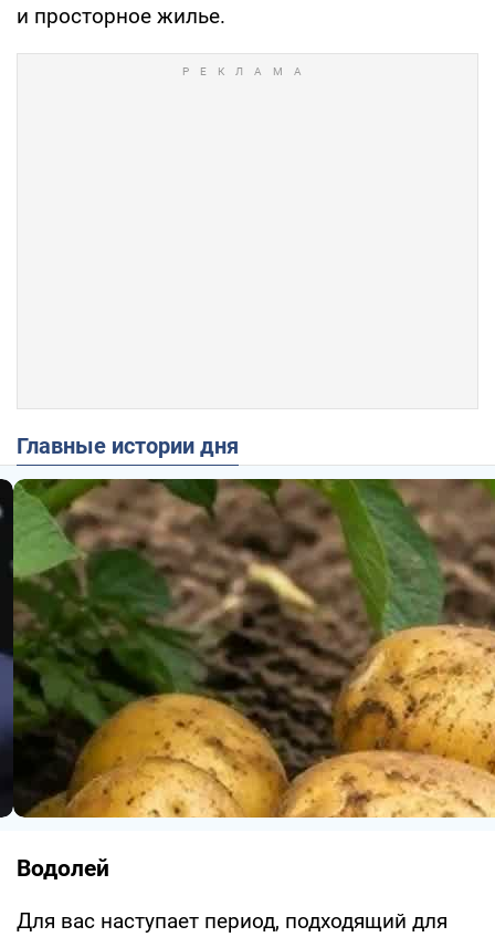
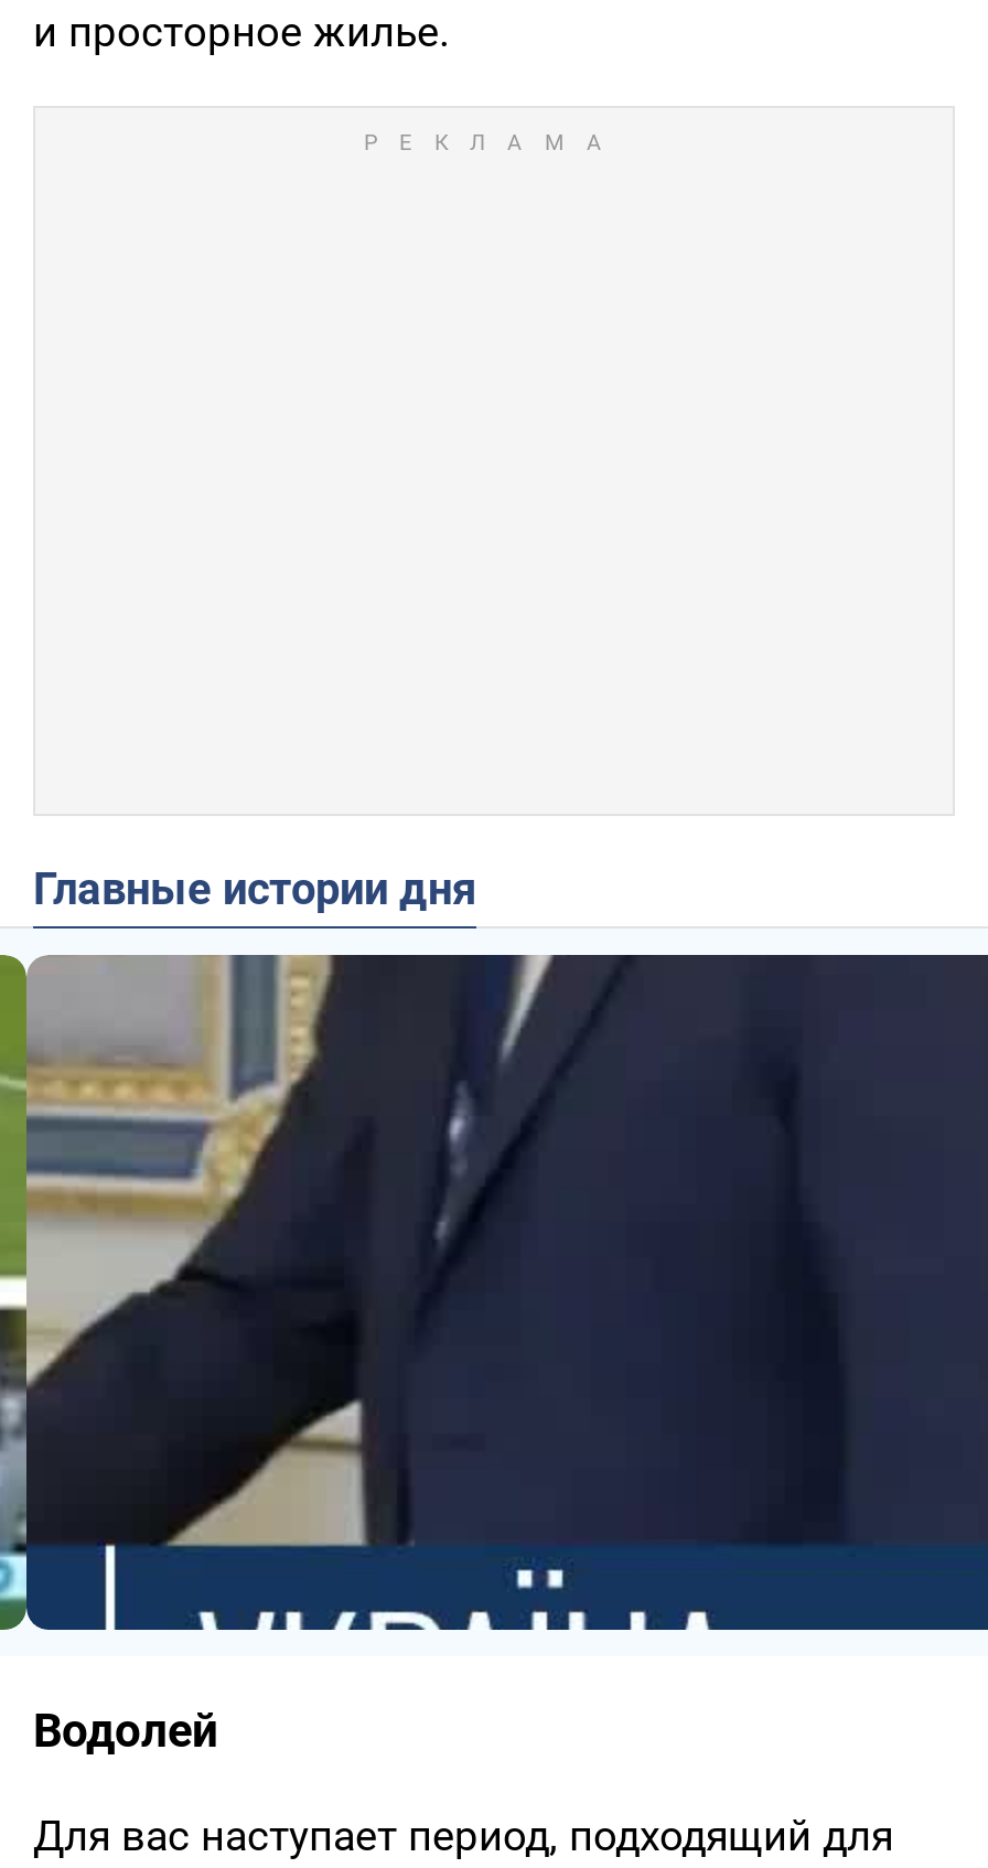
[3,478,492,819] [image] -> [7,953,981,1632] [image]

